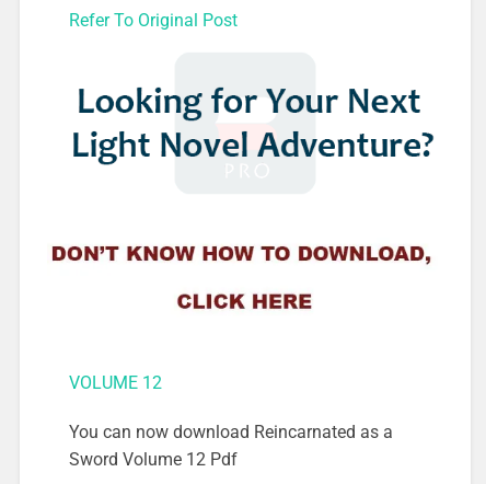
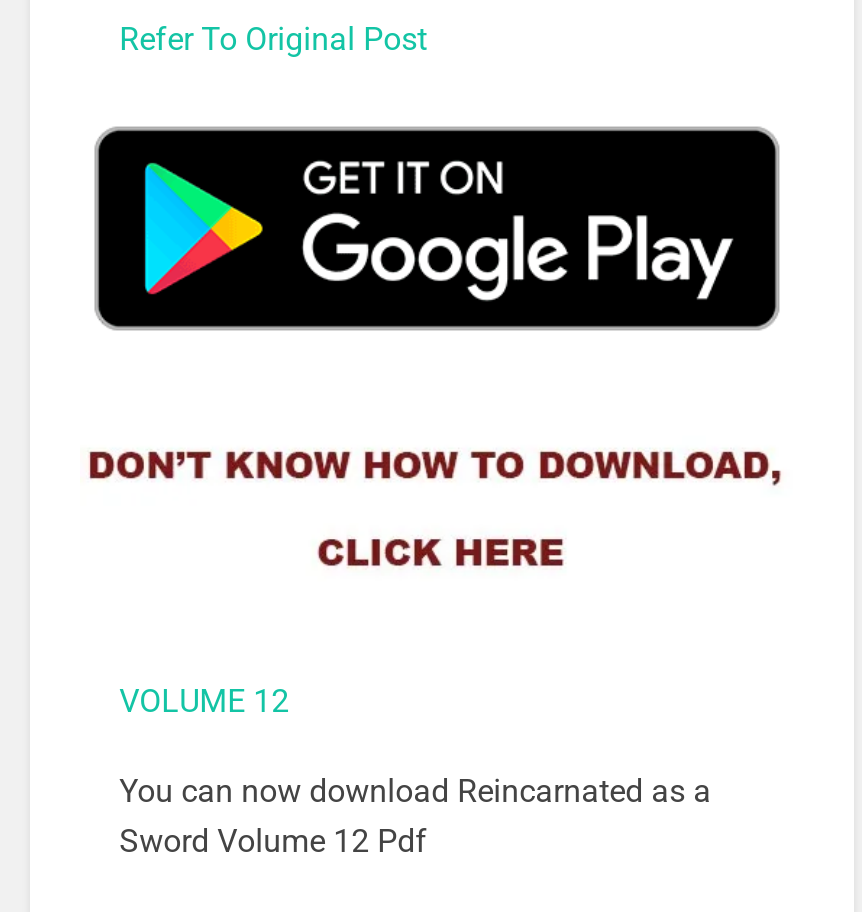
[56,69,435,180] [image] -> [94,126,786,332] [image]

